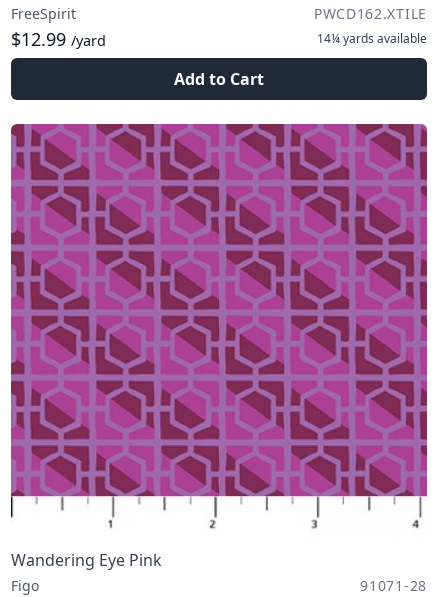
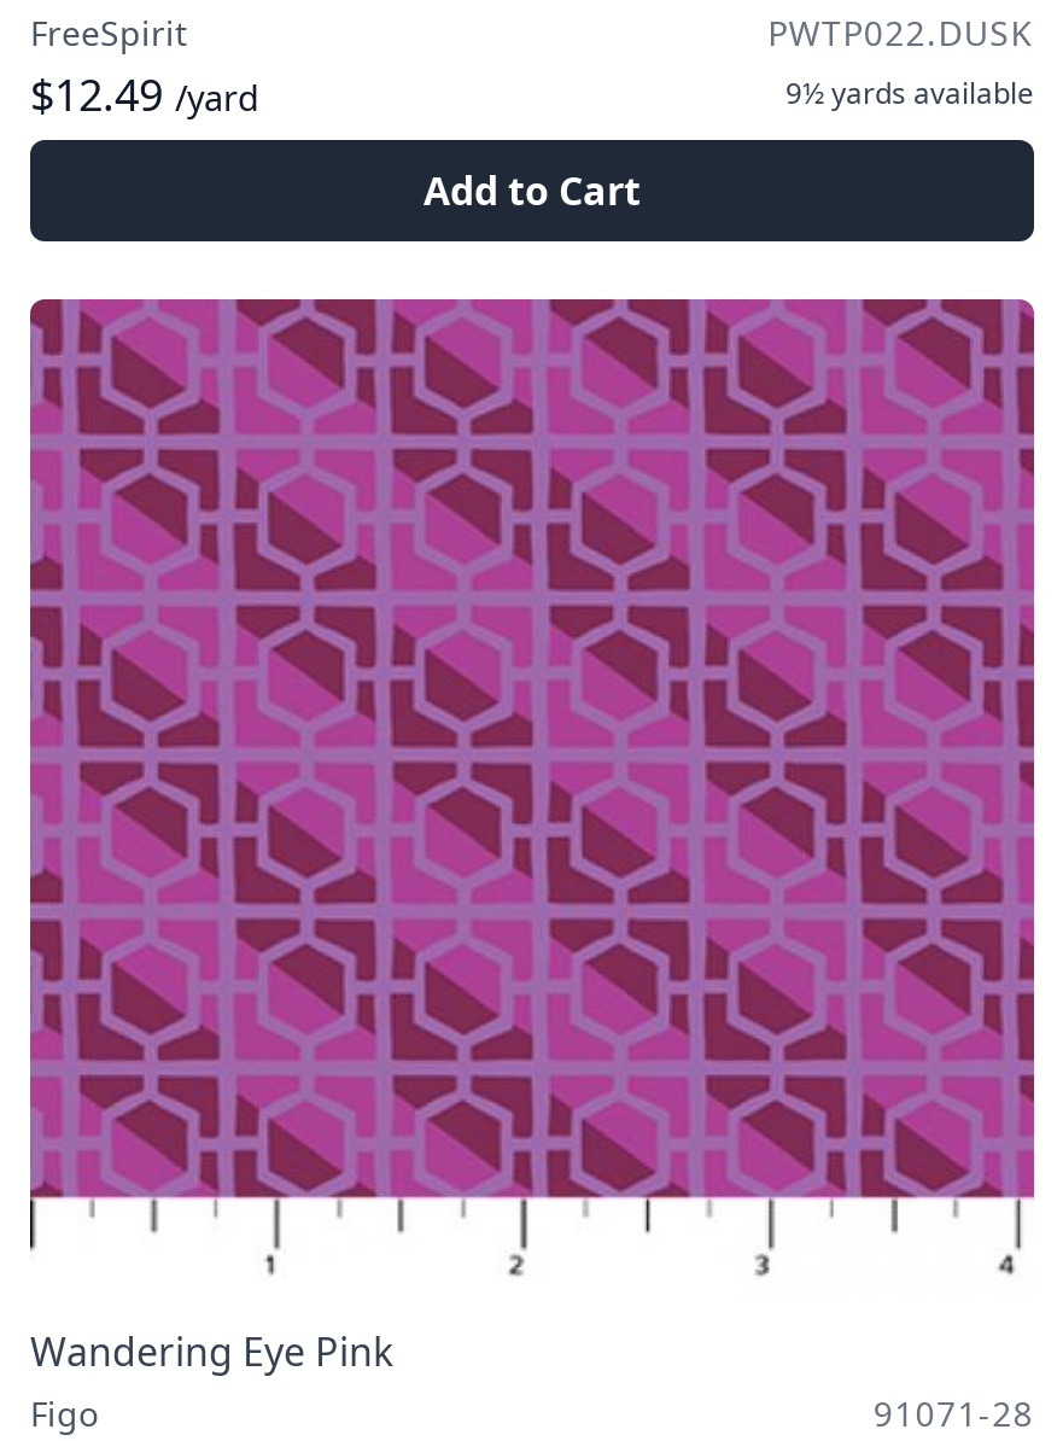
[11,4,427,51] PWCD162.XTILE | $12.99 /yard | 14¼ yards available -> [30,10,1034,123] PWTP022.DUSK | $12.49 /yard | 9½ yards available

